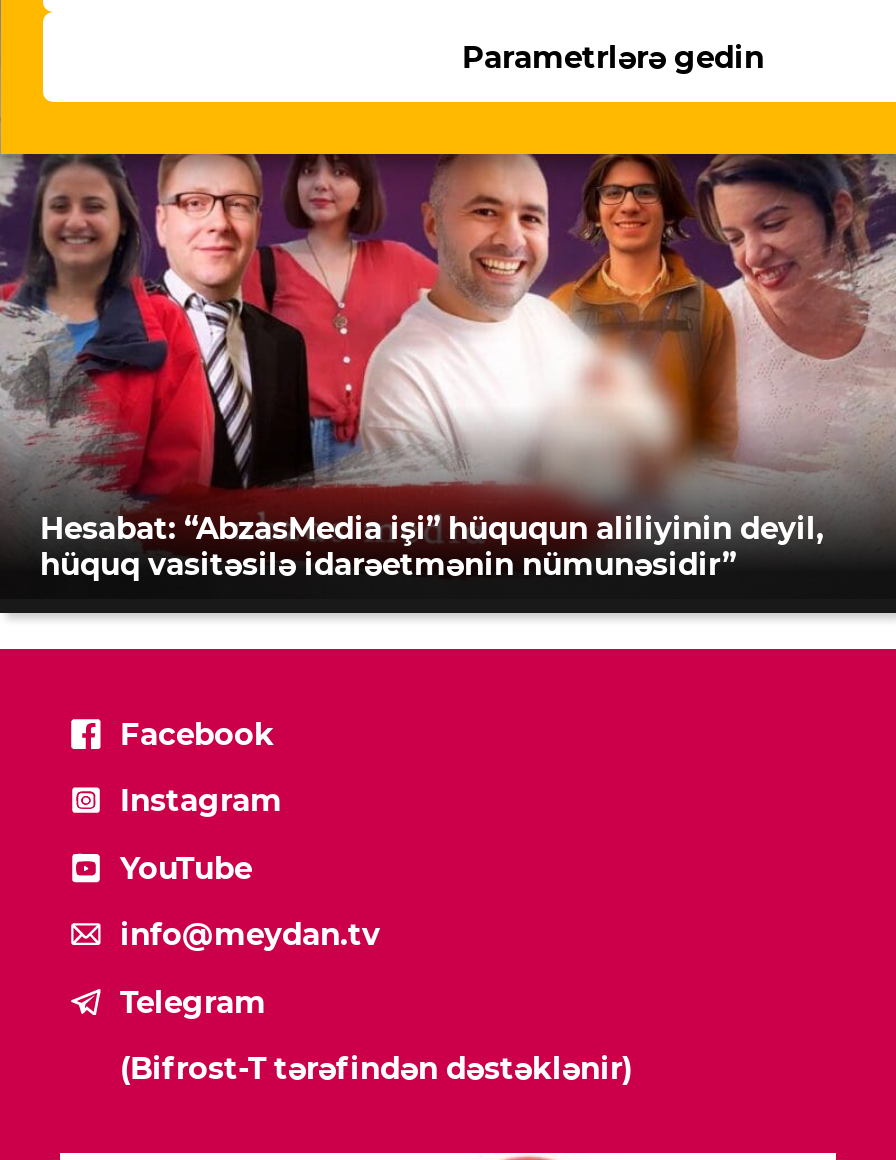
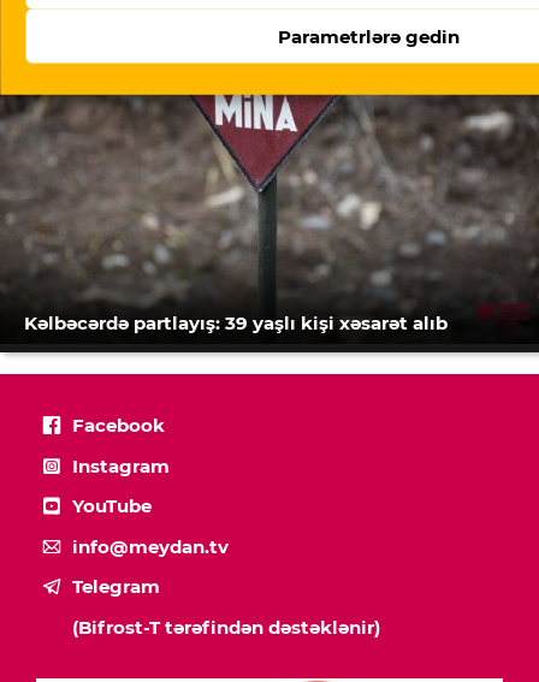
[6,151,890,582] [image] | Hesabat: “AbzasMedia işi” hüququn aliliyinin deyil, | hüquq vasitəsilə idarəetmənin nümunəsidir” -> [4,94,535,334] [image] | Kəlbəcərdə partlayış: 39 yaşlı kişi xəsarət alıb

